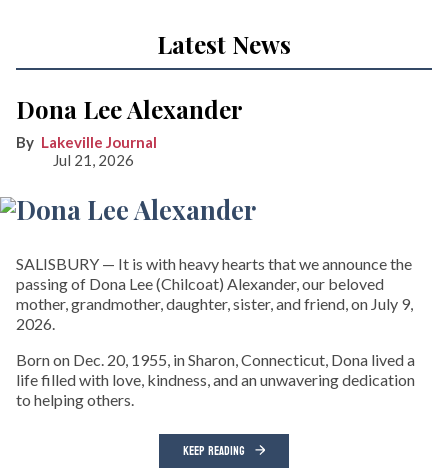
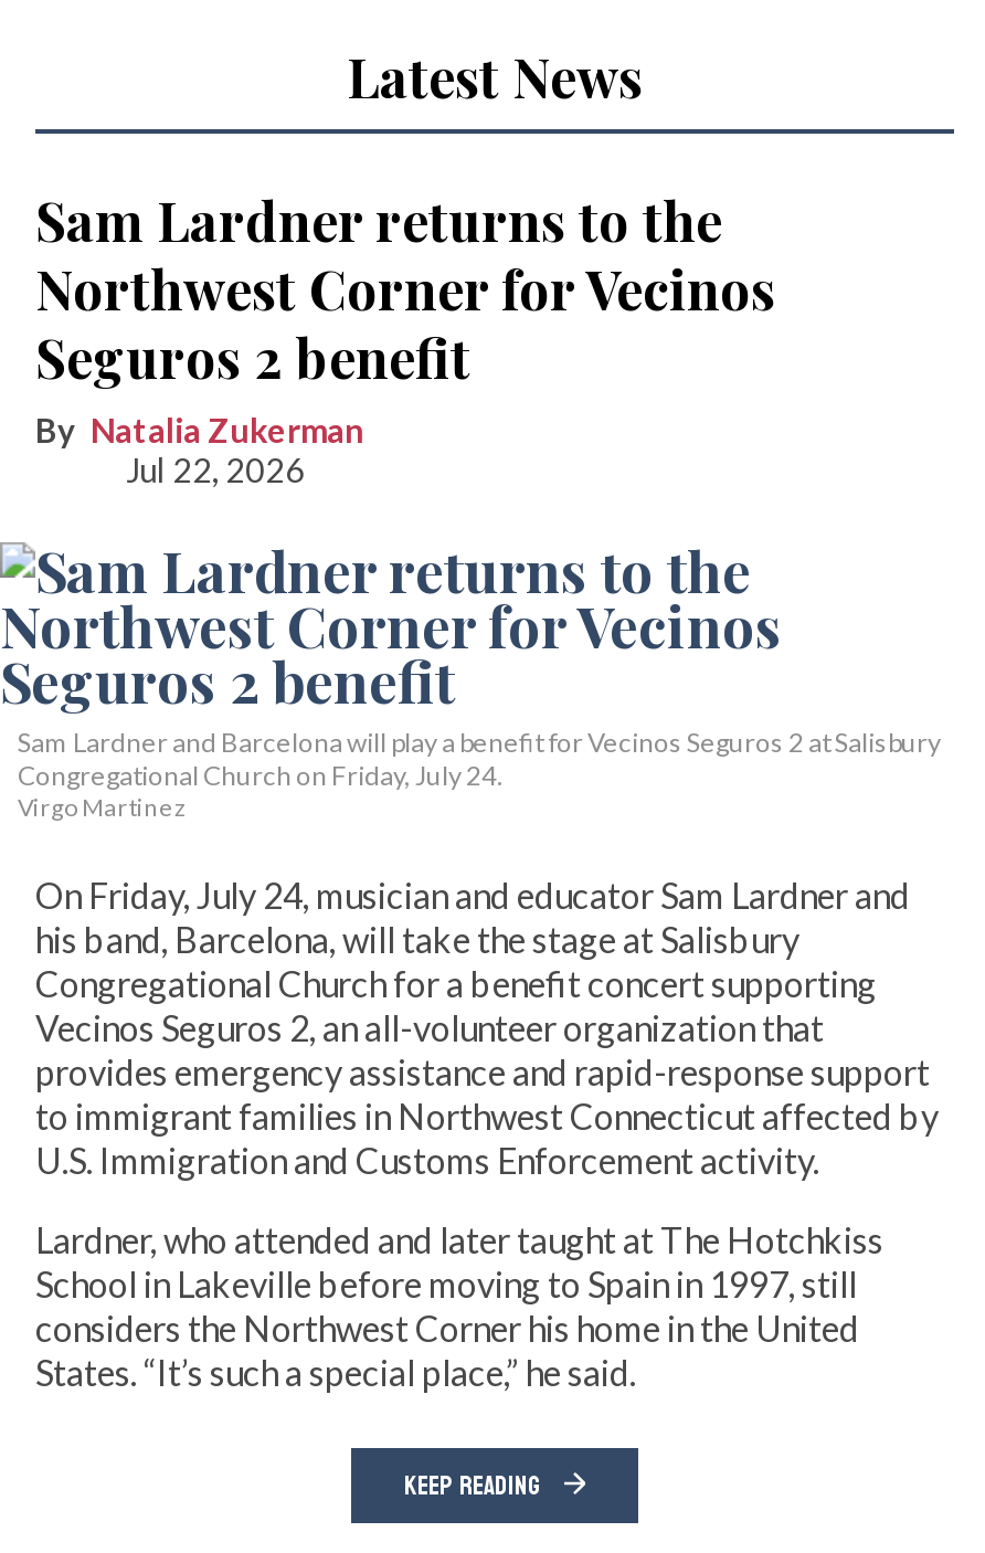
[16,93,243,169] Dona Lee Alexander | Lakeville Journal | Jul 21, 2026 -> [35,184,775,489] Sam Lardner returns to the | Northwest Corner for Vecinos | Seguros 2 benefit | Natalia Zukerman | Jul 22, 2026
[16,254,415,409] SALISBURY — It is with heavy hearts that we announce the | passing of Dona Lee (Chilcoat) Alexander, our beloved | mother, grandmother, daughter, sister, and friend, on July 9, | 2026. | Born on Dec. 20, 1955, in Sharon, Connecticut, Dona lived a | life filled with love, kindness, and an unwavering dedication | to helping others. -> [18,726,941,1393] Sam Lardner and Barcelona will play a benefit for Vecinos Seguros 2 at Salisbury | Congregational Church on Friday, July 24. | Virgo Martinez | On Friday, July 24, musician and educator Sam Lardner and | his band, Barcelona, will take the stage at Salisbury | Congregational Church for a benefit concert supporting | Vecinos Seguros 2, an all-volunteer organization that | provides emergency assistance and rapid-response support | to immigrant families in Northwest Connecticut affected by | U.S. Immigration and Customs Enforcement activity. | Lardner, who attended and later taught at The Hotchkiss | School in Lakeville before moving to Spain in 1997, still | considers the Northwest Corner his home in the United | States. “It’s such a special place,” he said.

